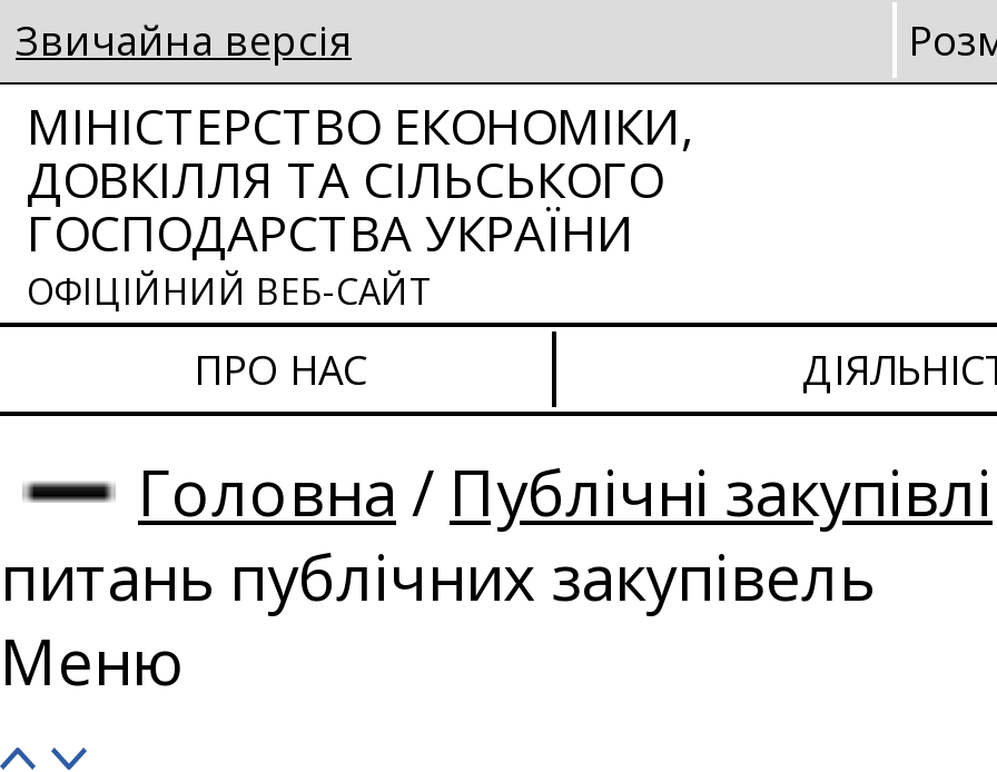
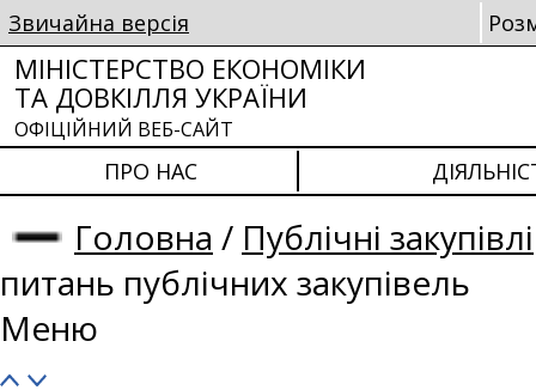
[27,91,694,265] МІНІСТЕРСТВО ЕКОНОМІКИ, | ДОВКІЛЛЯ ТА СІЛЬСЬКОГО | ГОСПОДАРСТВА УКРАЇНИ -> [14,50,366,115] МІНІСТЕРСТВО ЕКОНОМІКИ | ТА ДОВКІЛЛЯ УКРАЇНИ

